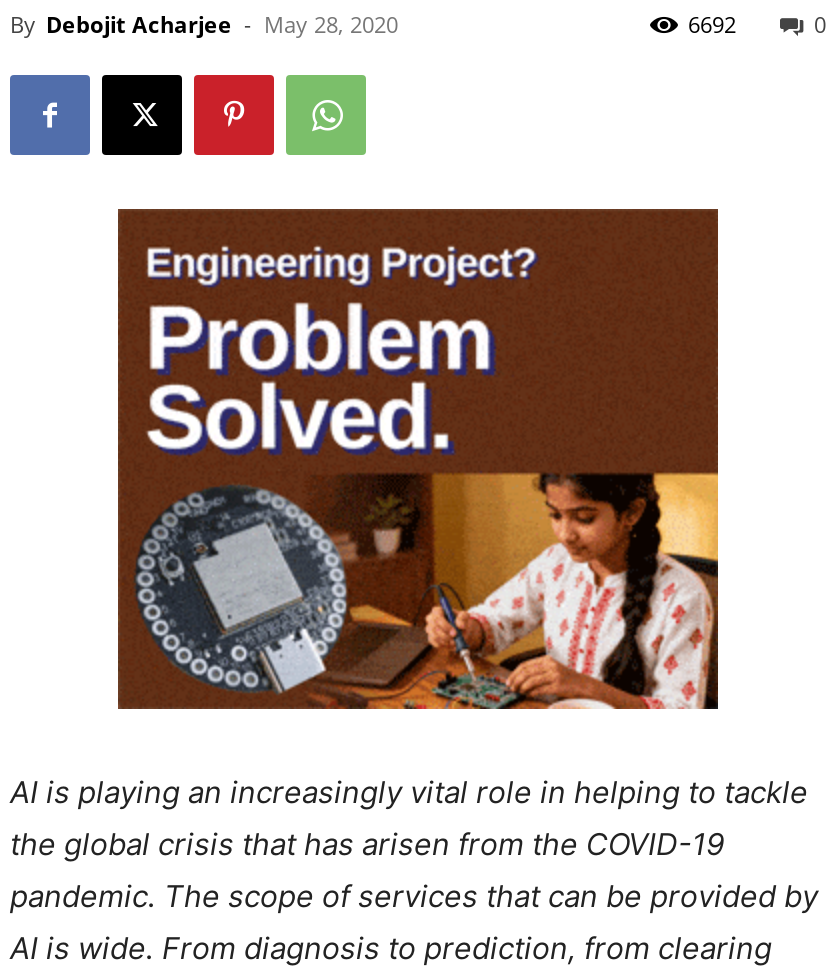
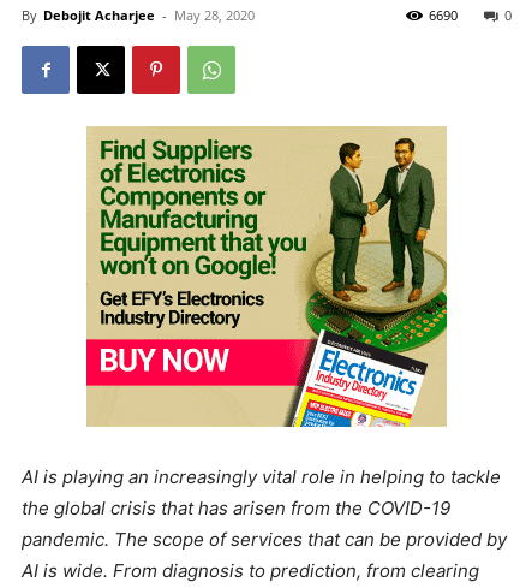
[688,9,736,39] 6692 -> [429,6,458,24] 6690
[116,209,720,711] [image] -> [85,127,448,428] [image]

